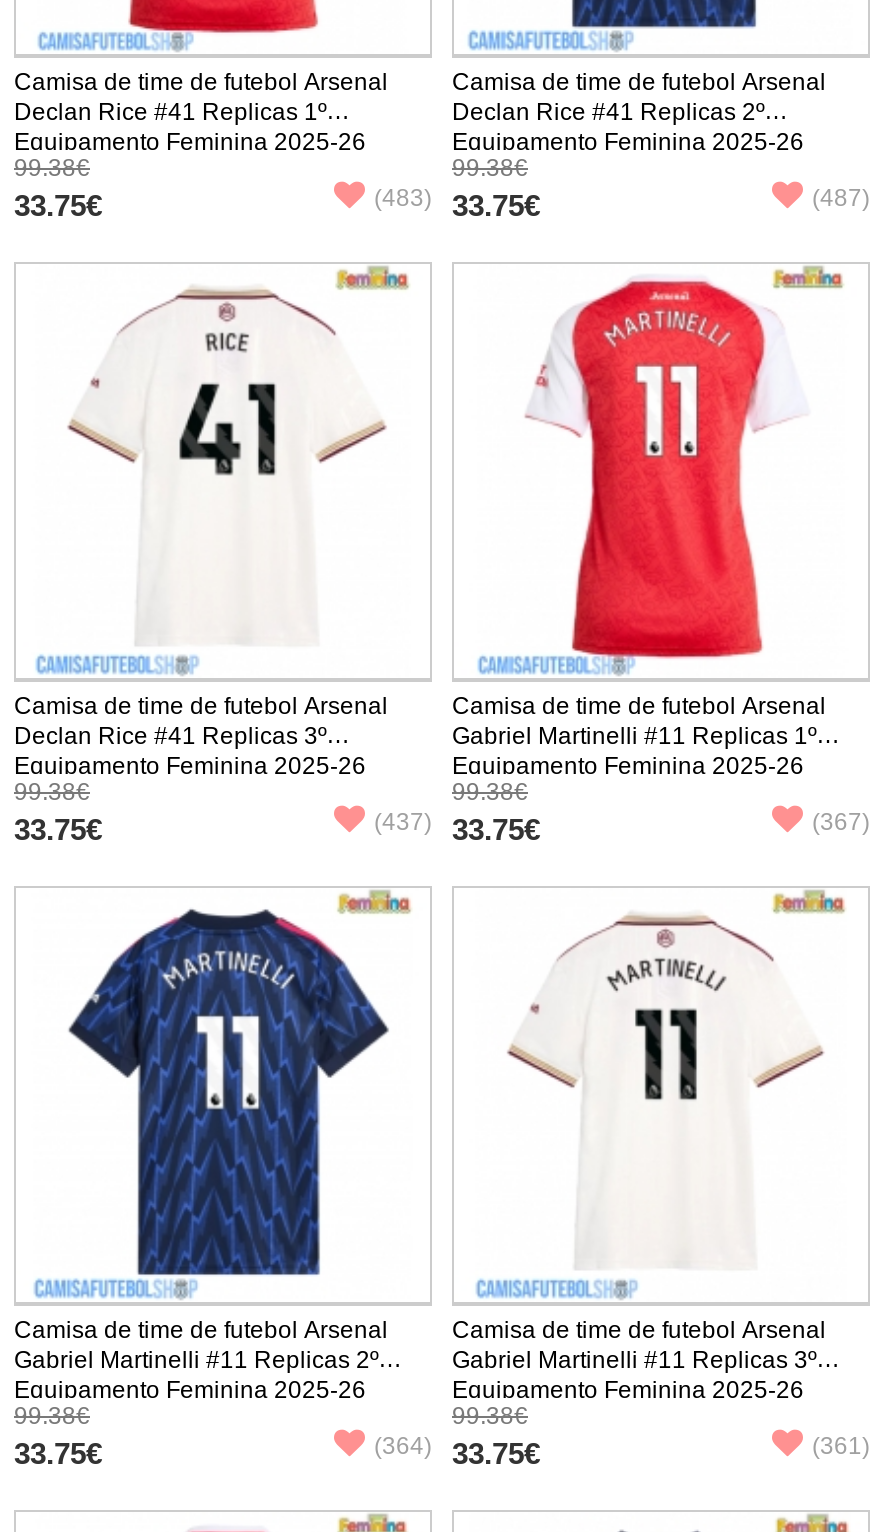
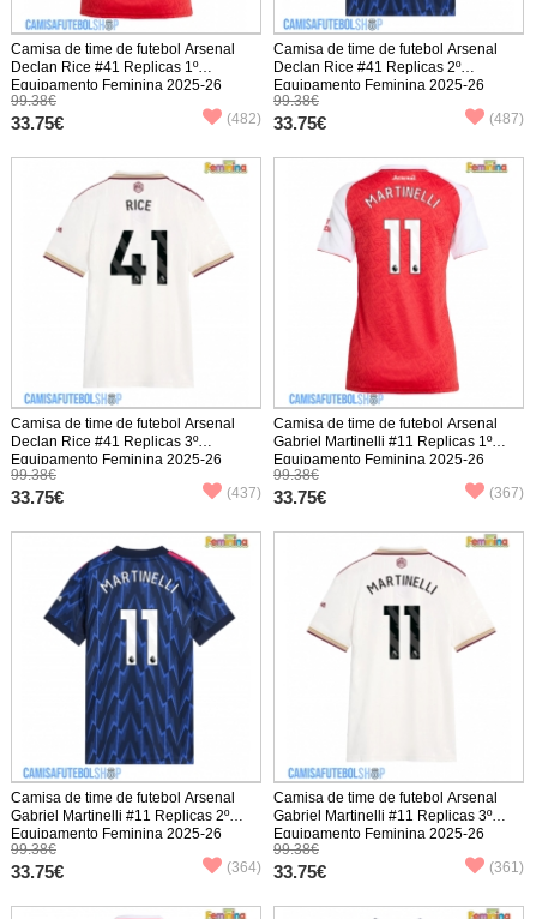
[374,183,540,221] (483) 33.75€ -> [227,110,326,133] (482) 33.75€

